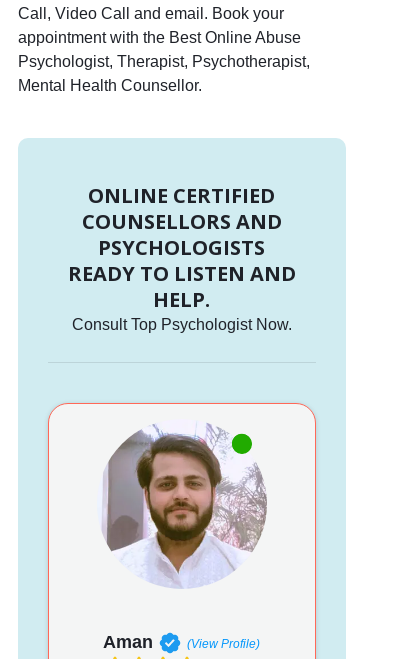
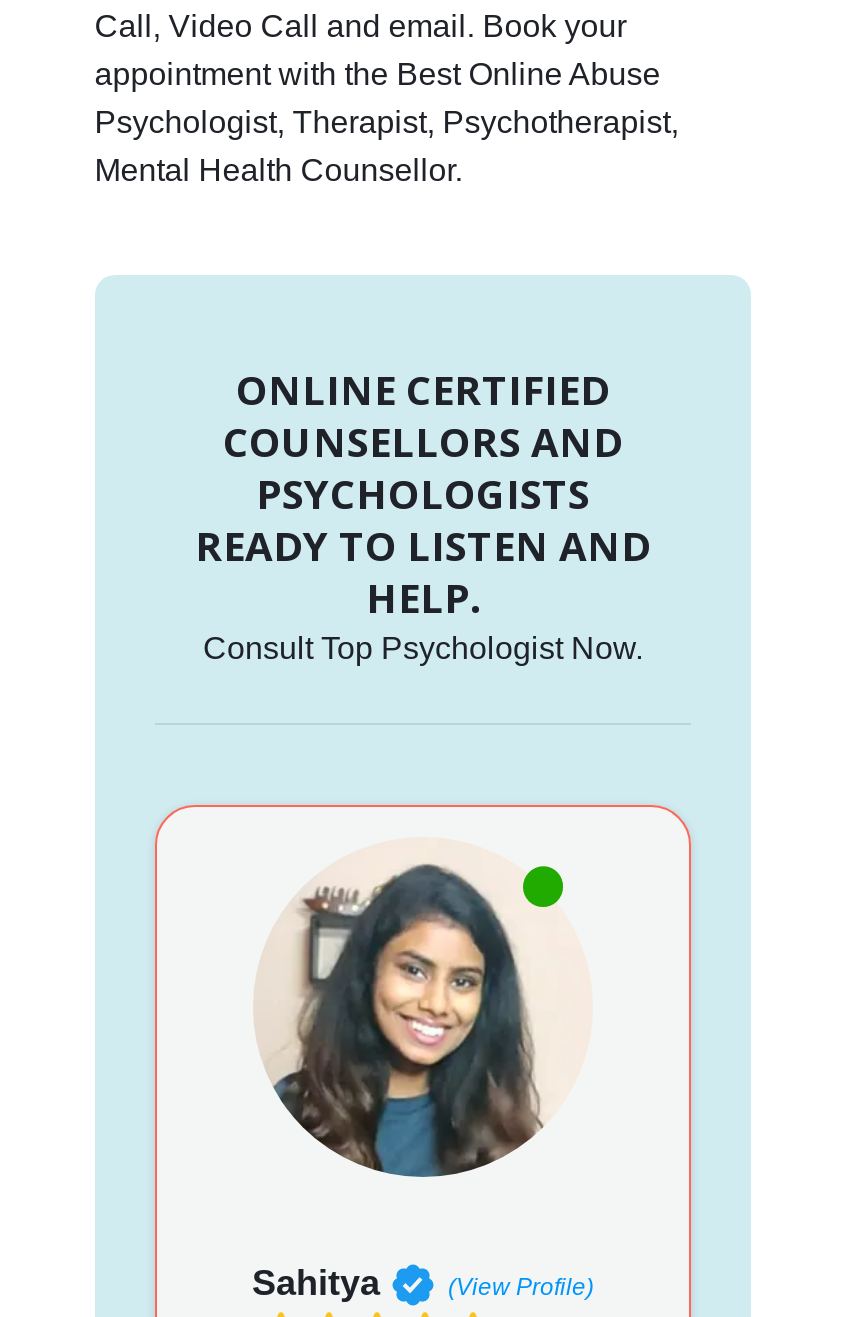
[98,421,268,589] [image] -> [253,839,593,1179] [image]
[103,632,153,652] Aman -> [252,1263,380,1303] Sahitya

